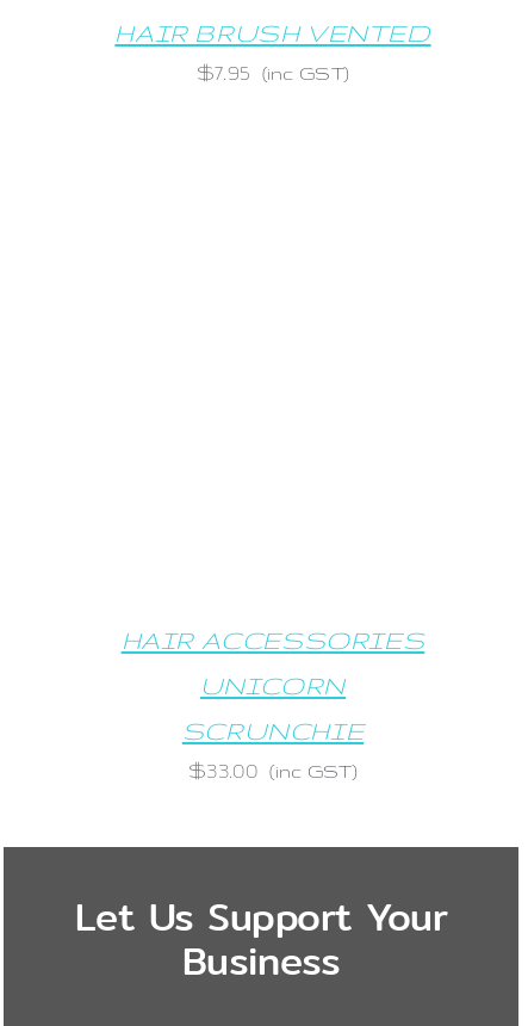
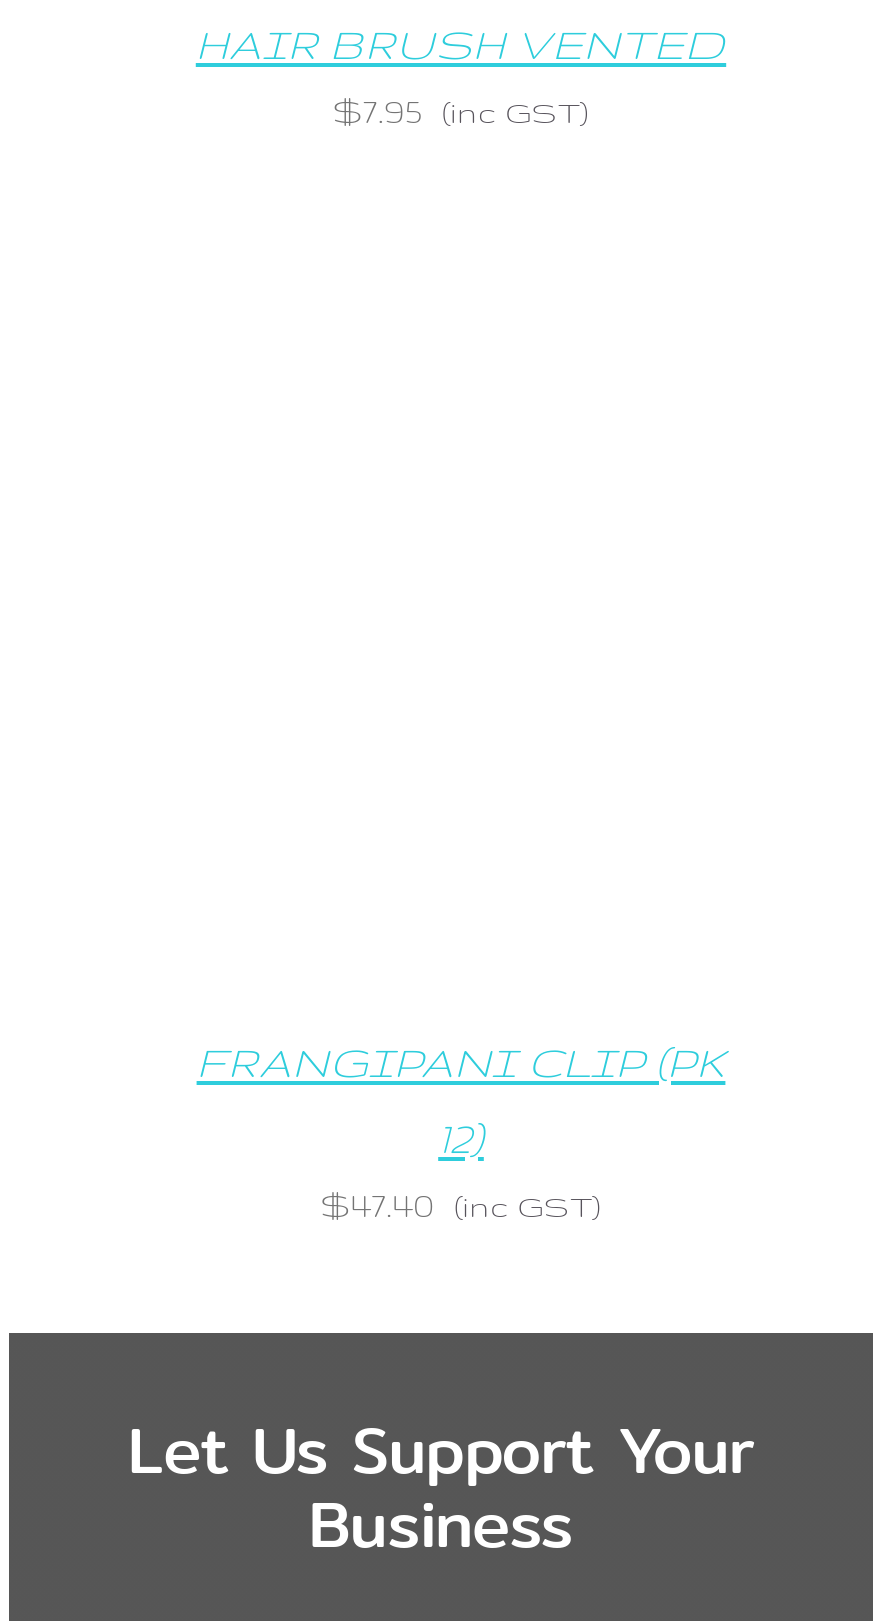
[121,626,425,781] HAIR ACCESSORIES | UNICORN | SCRUNCHIE | $33.00 -> [197,1040,725,1224] FRANGIPANI CLIP (PK | 12) | $47.40

